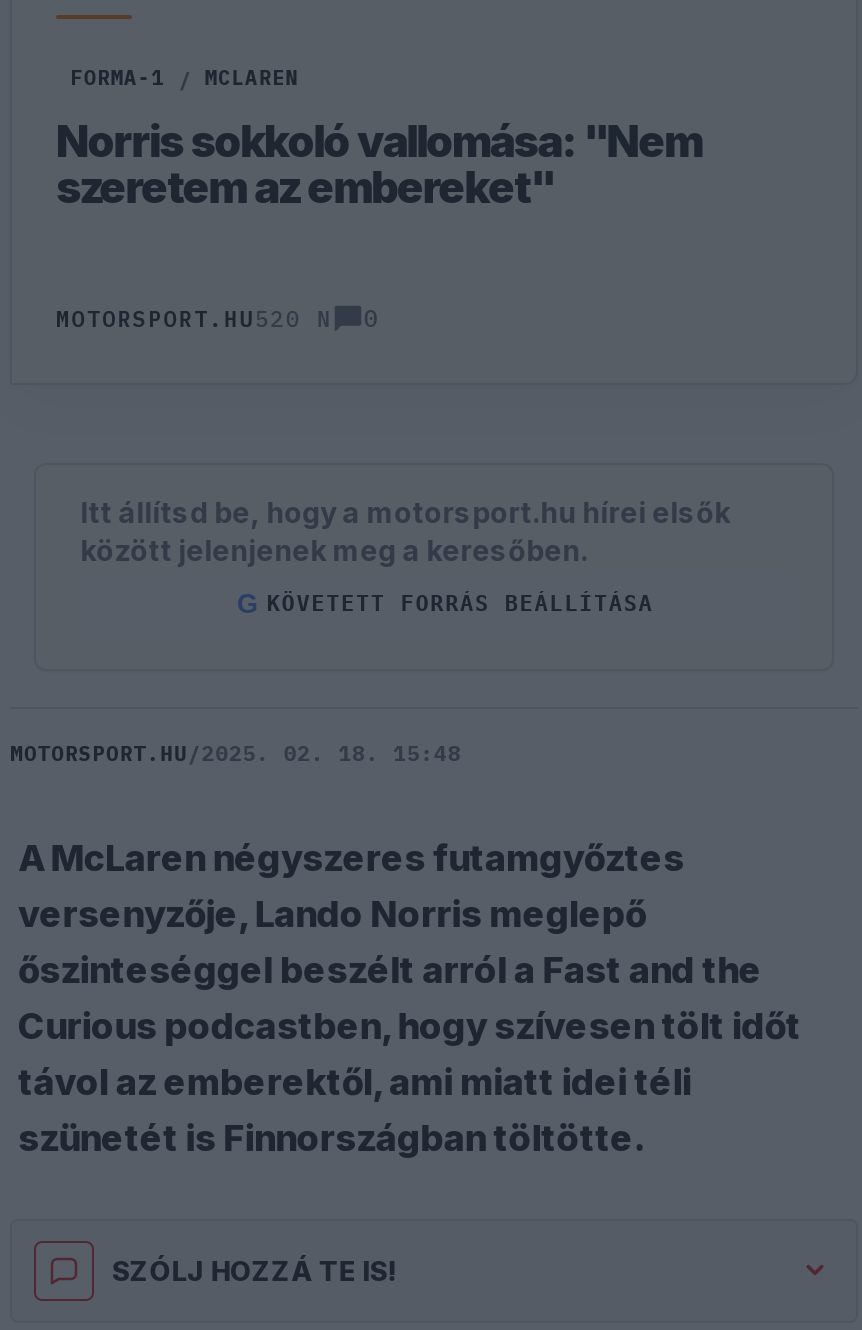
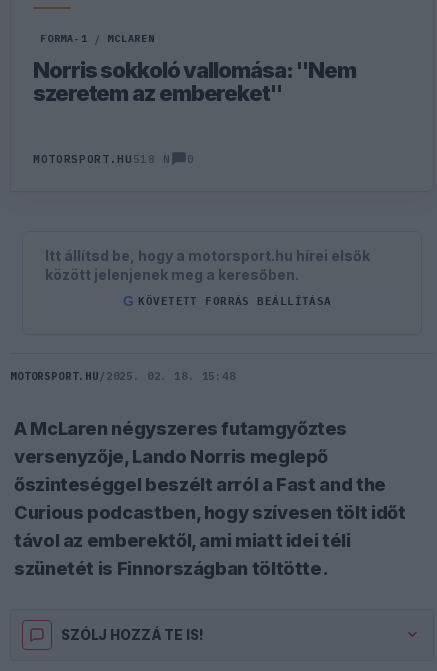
[56,305,332,333] MOTORSPORT.HU 520 N -> [33,152,171,166] MOTORSPORT.HU 518 N

